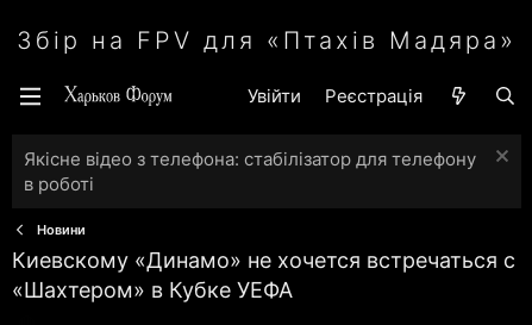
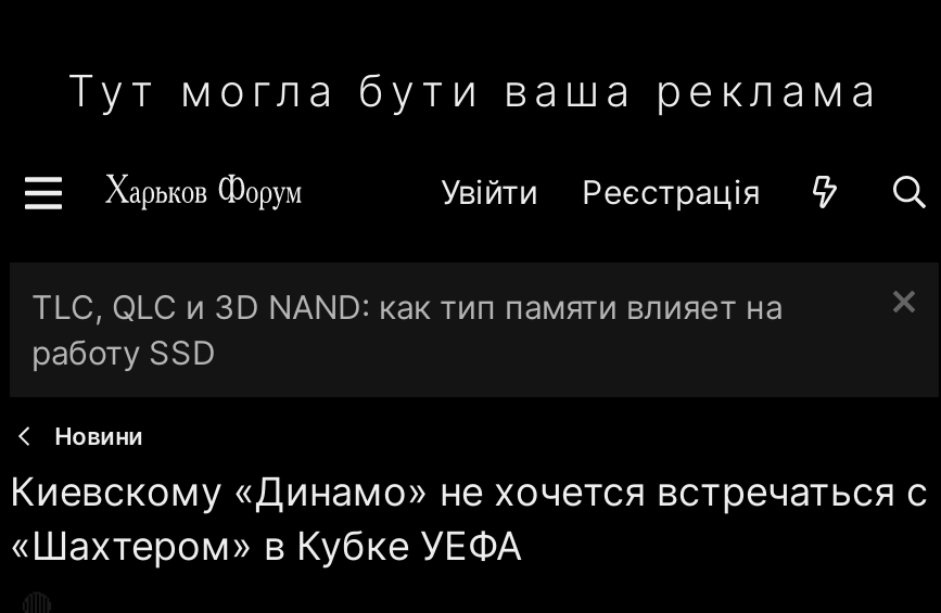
[17,26,517,55] Збір на FPV для «Птахів Мадяра» -> [67,65,881,117] Тут могла бути ваша реклама
[24,148,476,195] Якісне відео з телефона: стабілізатор для телефону | в роботі -> [31,286,783,373] TLC, QLC и 3D NAND: как тип памяти влияет на | работу SSD

